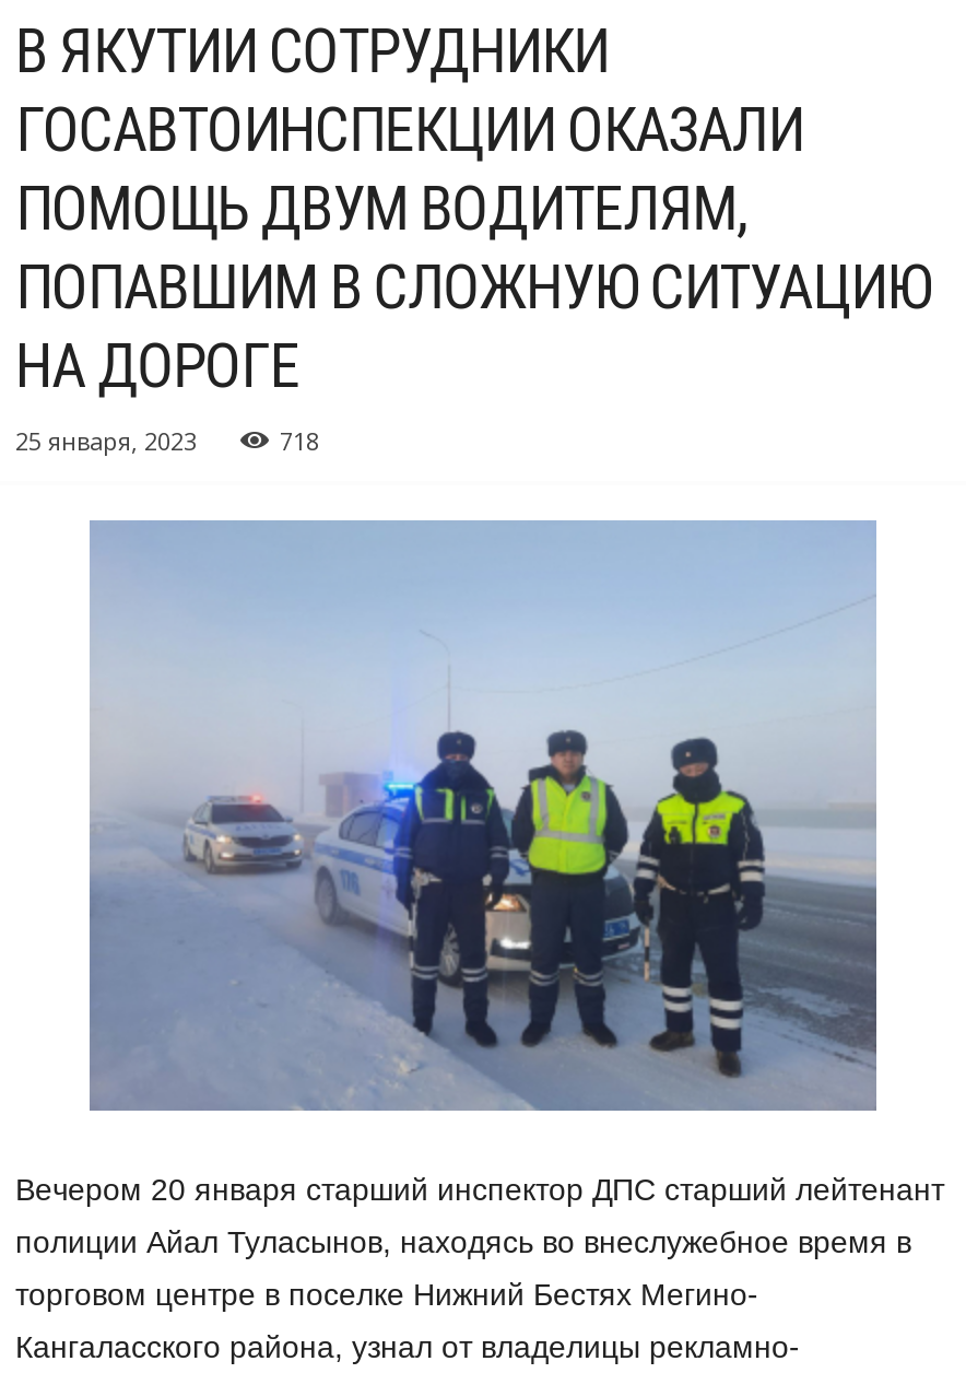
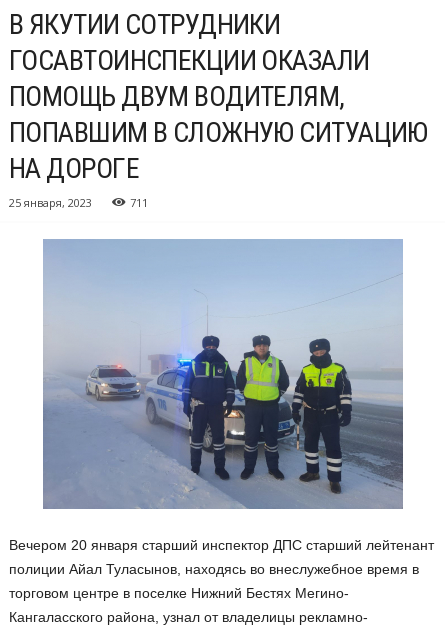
[280,424,319,457] 718 -> [130,195,148,210] 711

